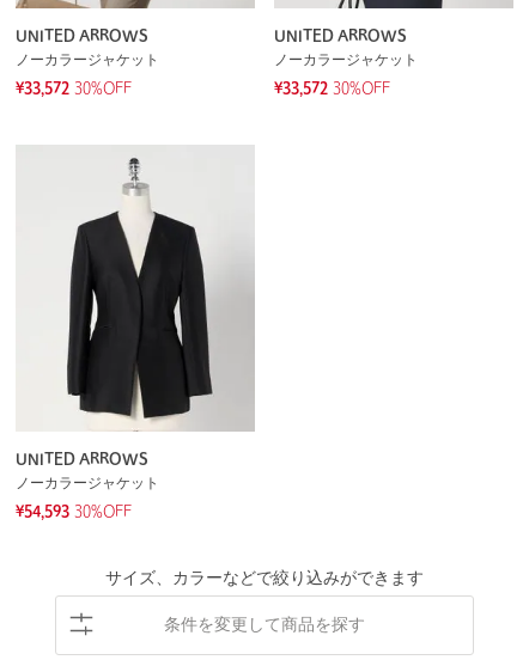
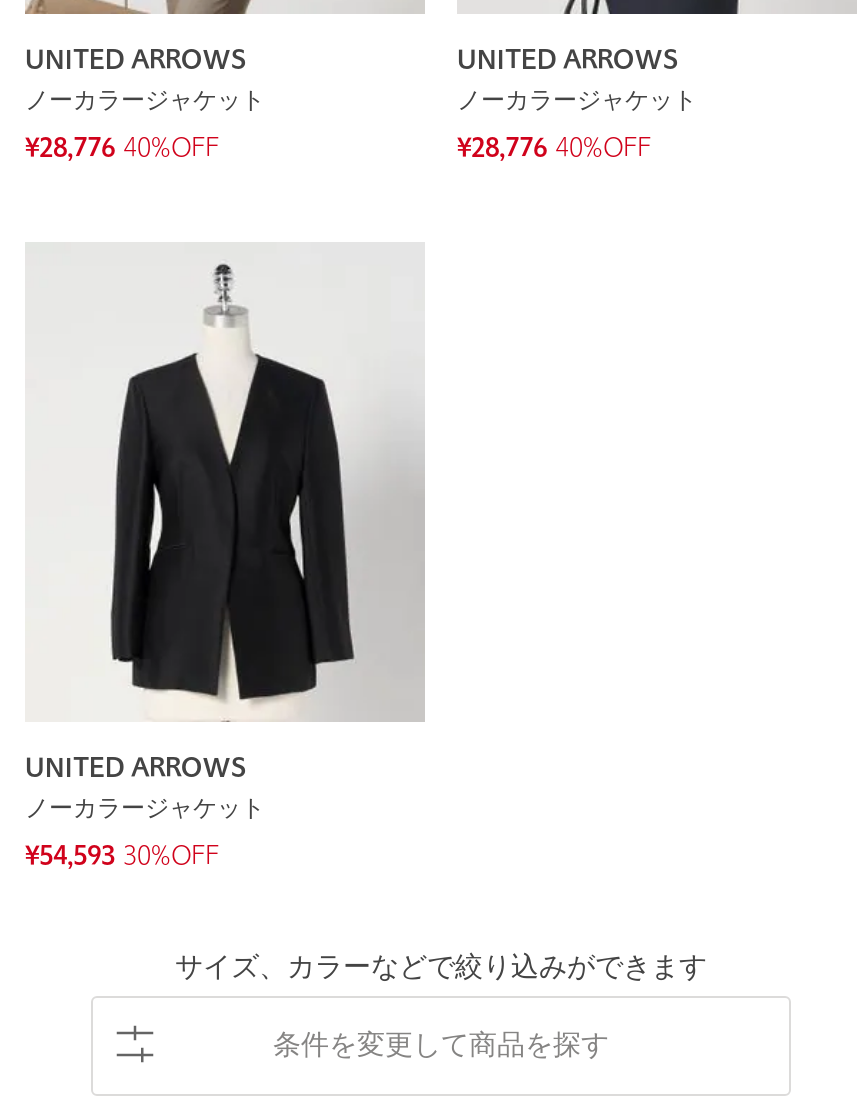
[16,82,132,97] ¥33,572 30%OFF -> [25,138,219,162] ¥28,776 40%OFF
[274,82,390,97] ¥33,572 30%OFF -> [457,138,651,162] ¥28,776 40%OFF

